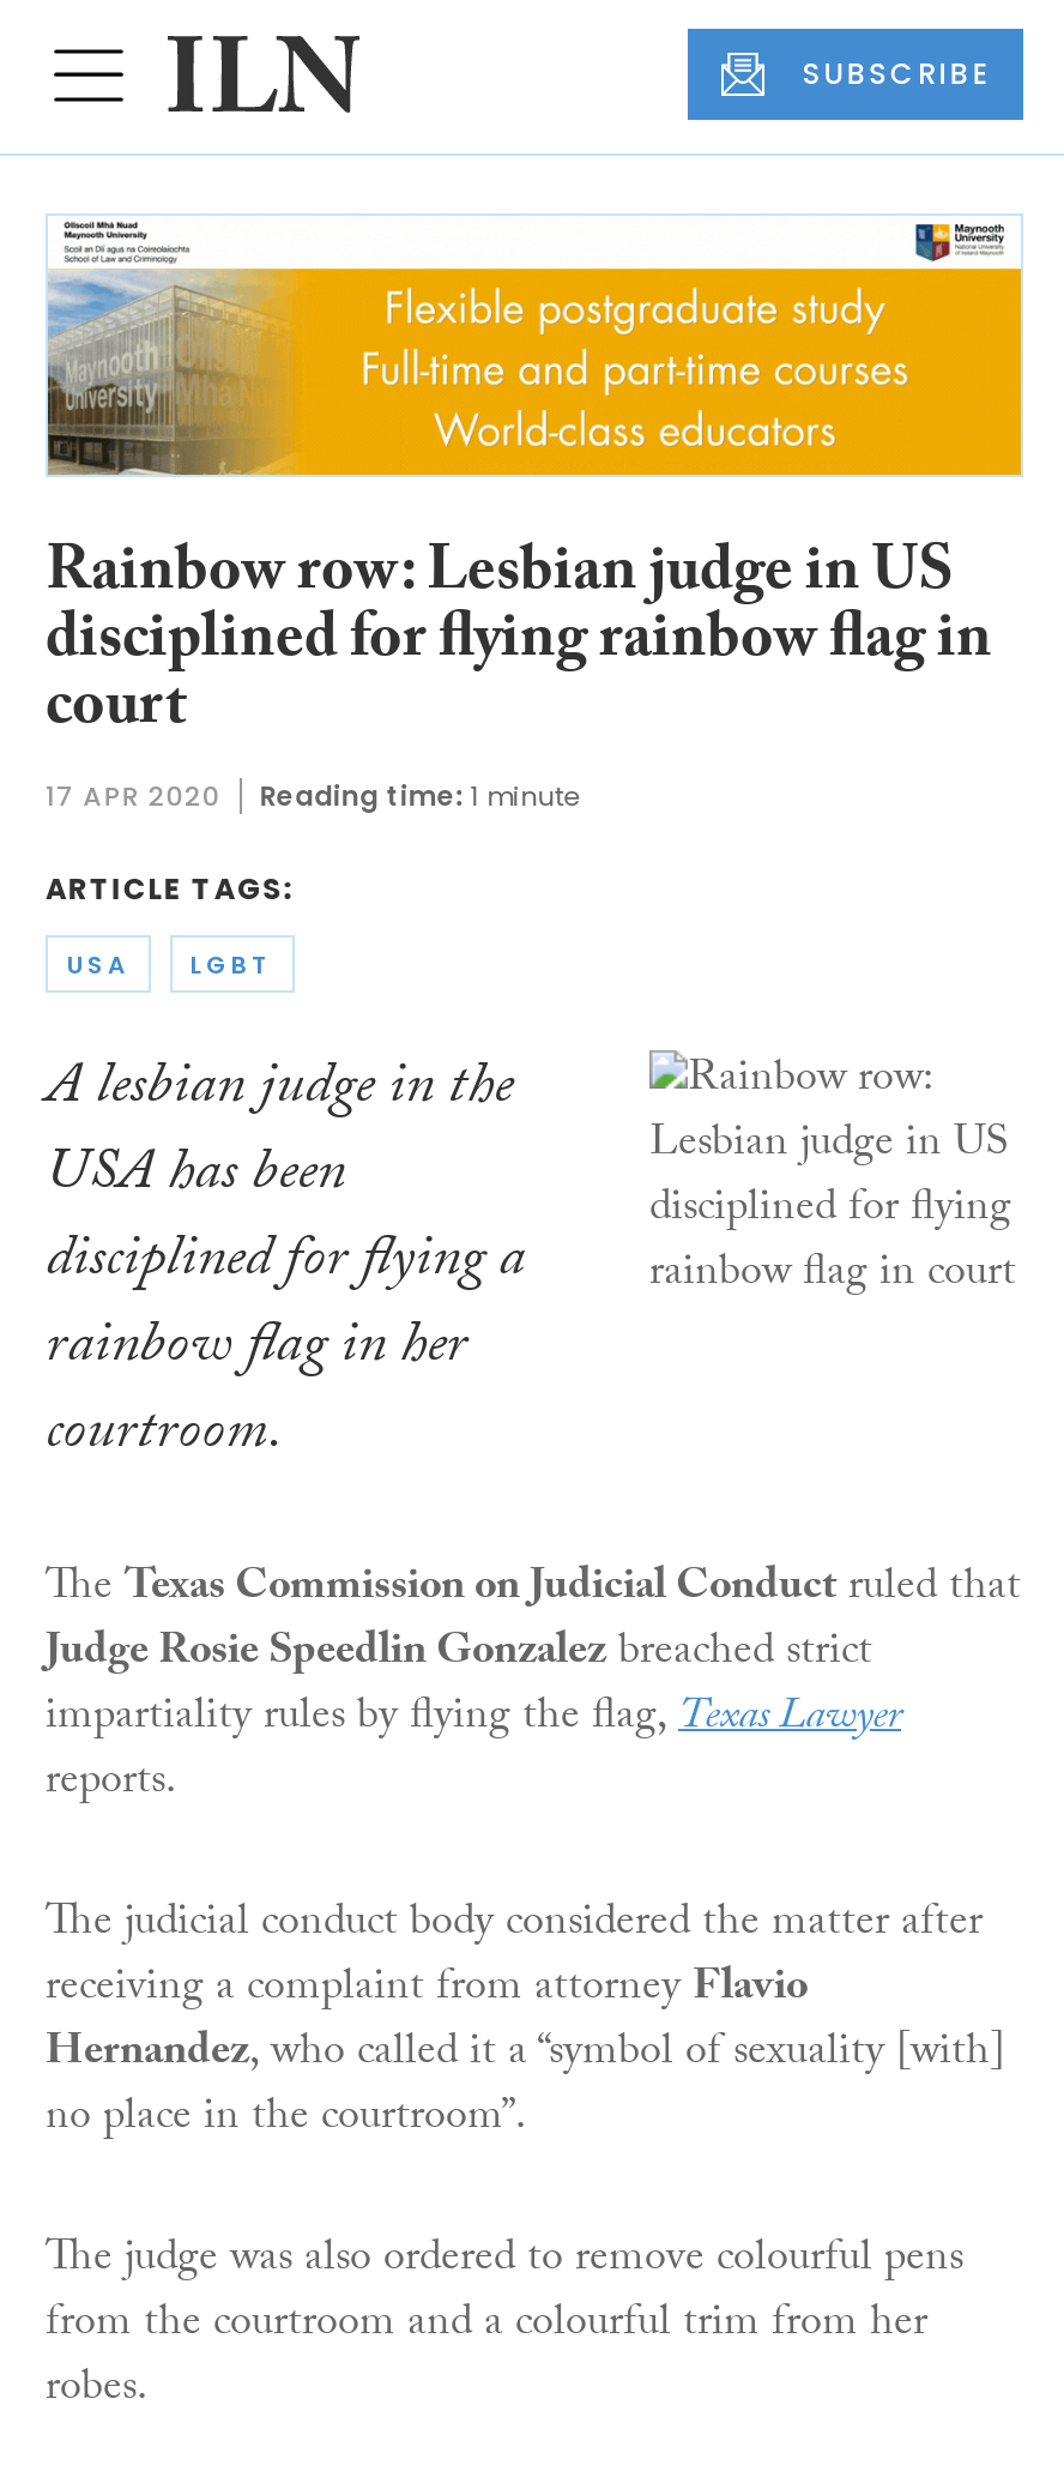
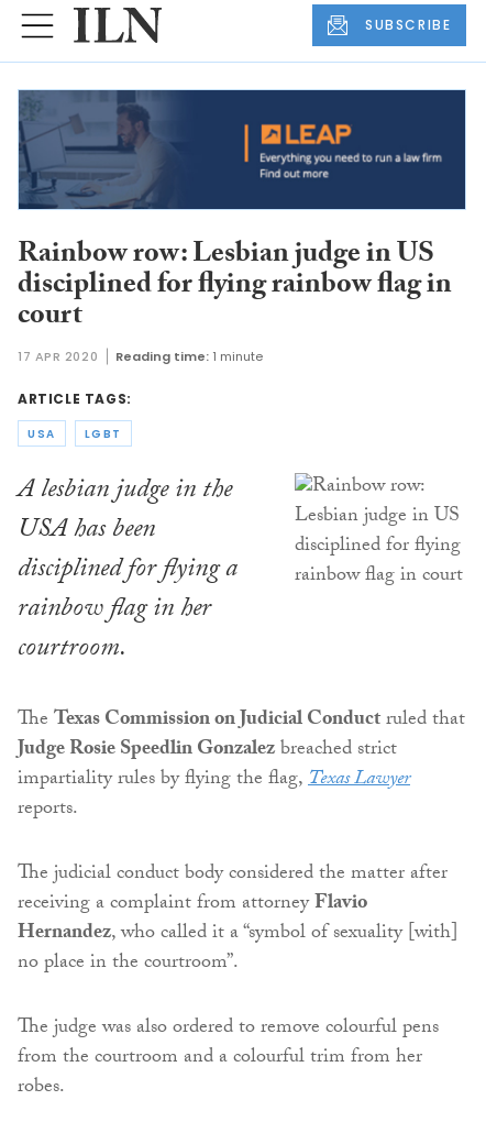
[46,216,1023,477] [image] -> [18,89,466,210] [image]

